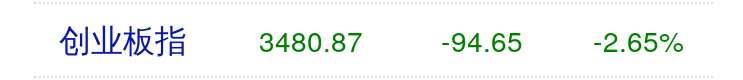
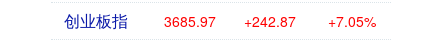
[259,21,363,61] 3480.87 -> [164,11,216,31] 3685.97
[441,21,523,61] -94.65 -> [244,11,296,31] +242.87
[593,21,683,61] -2.65% -> [328,11,376,31] +7.05%

